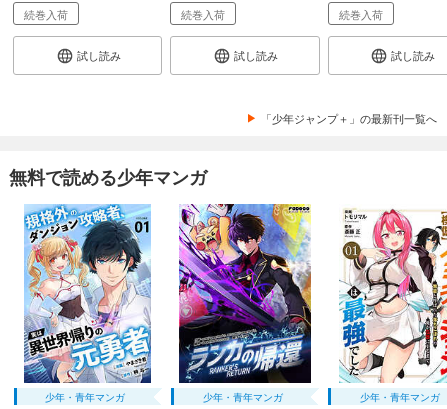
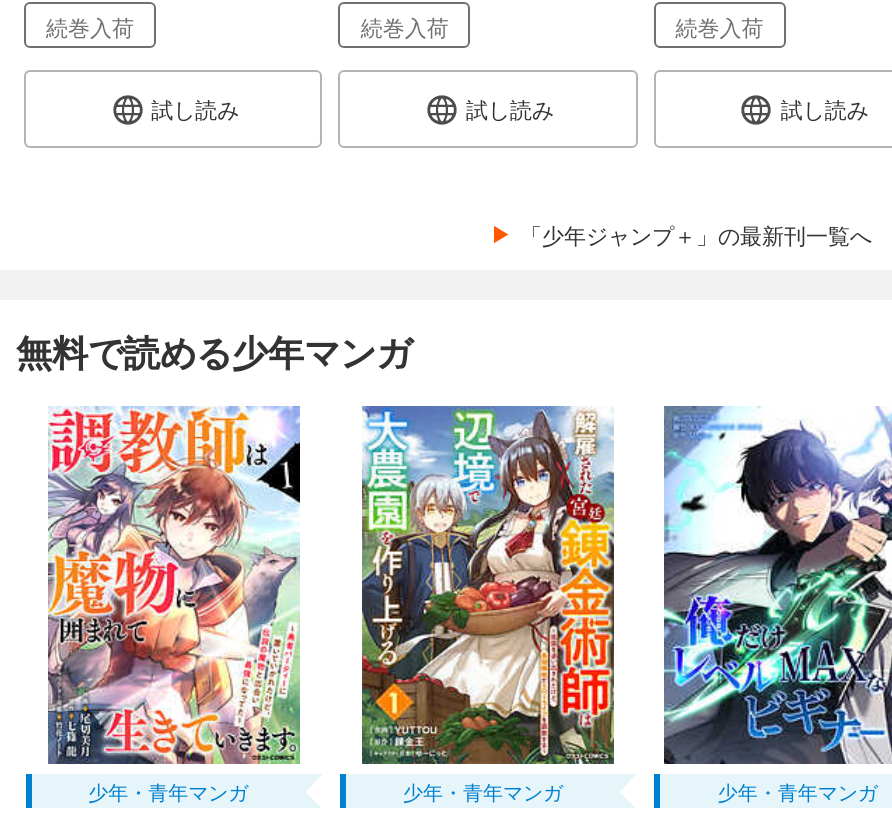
[23,204,152,384] [image] -> [46,406,302,766] [image]
[178,203,312,384] [image] -> [356,404,620,766] [image]
[333,204,444,383] [image] -> [662,404,886,766] [image]

